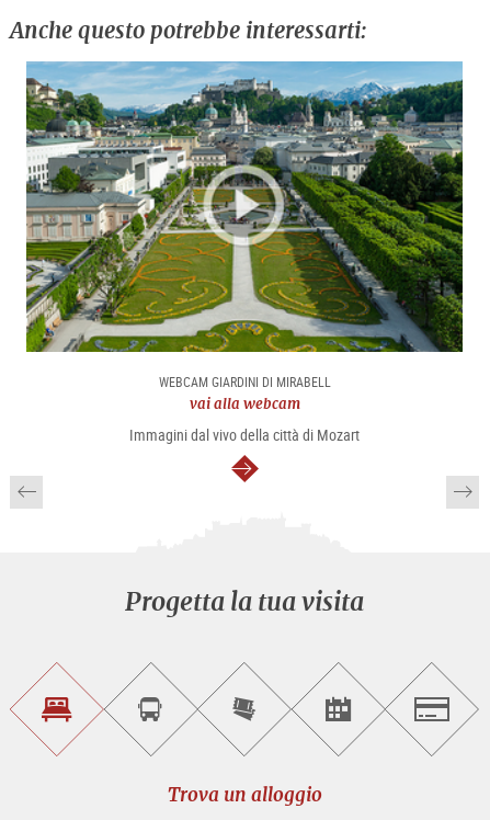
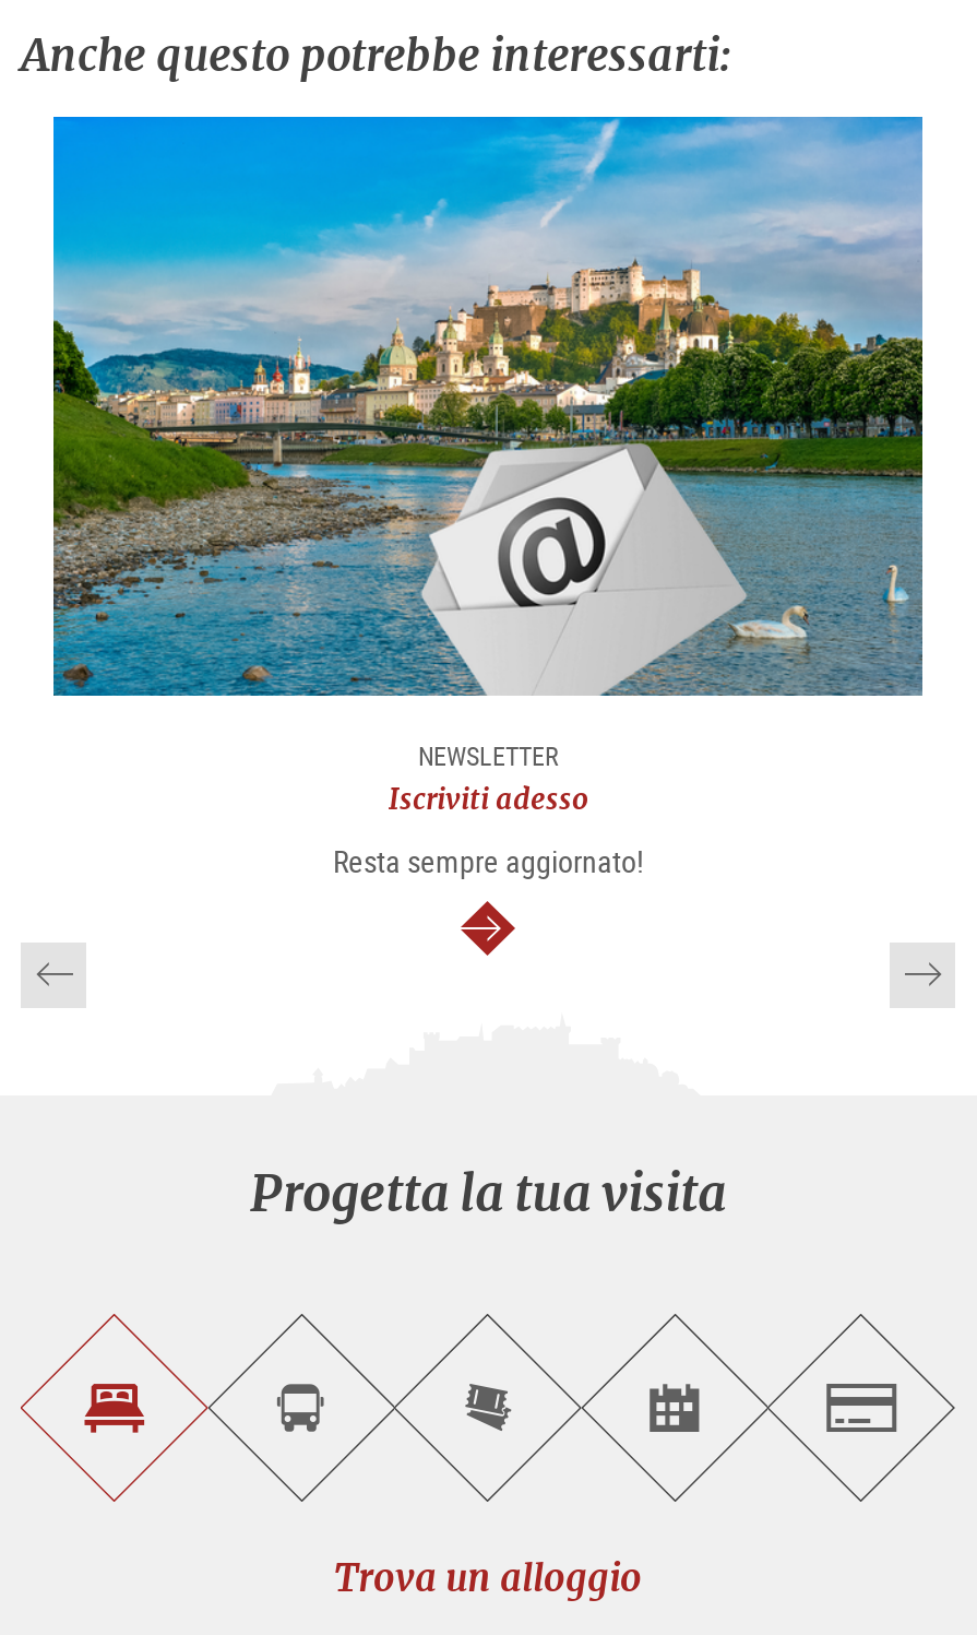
[25,60,464,414] [image] | WEBCAM GIARDINI DI MIRABELL | vai alla webcam -> [51,117,925,819] [image] | NEWSLETTER | Iscriviti adesso
[129,425,360,446] Immagini dal vivo della città di Mozart -> [333,841,643,882] Resta sempre aggiornato!

